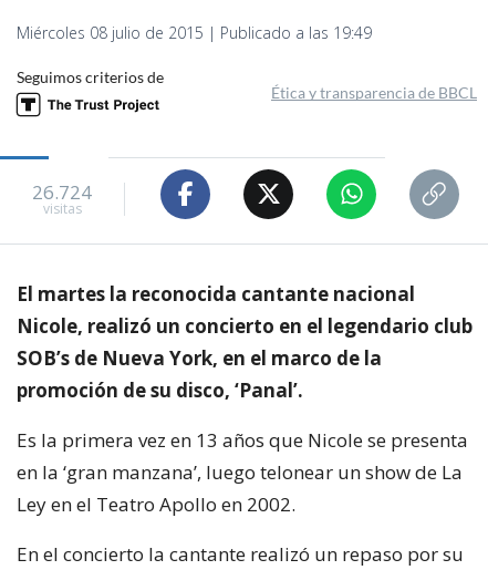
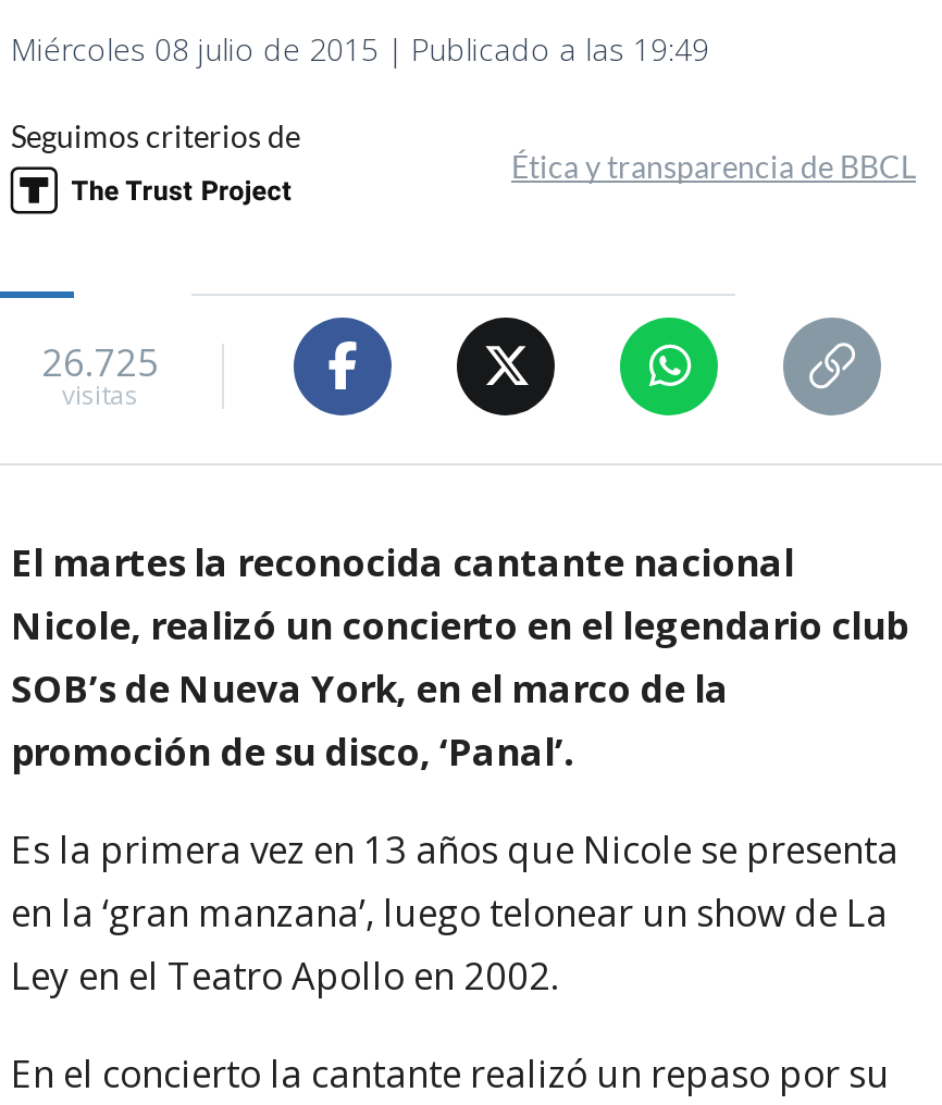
[32,180,92,205] 26.724 -> [41,338,159,388] 26.725

